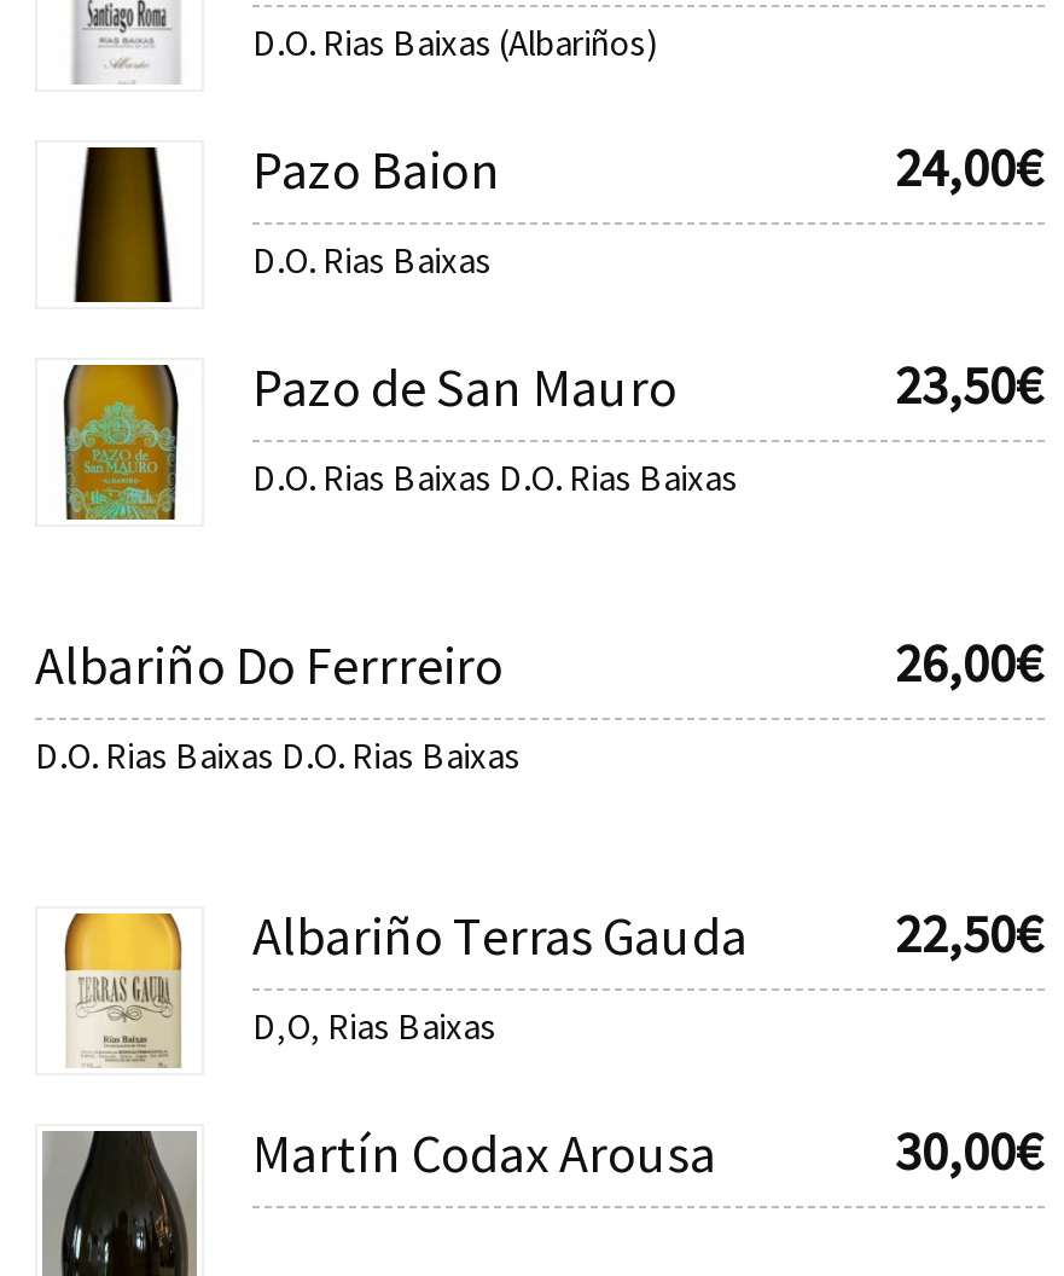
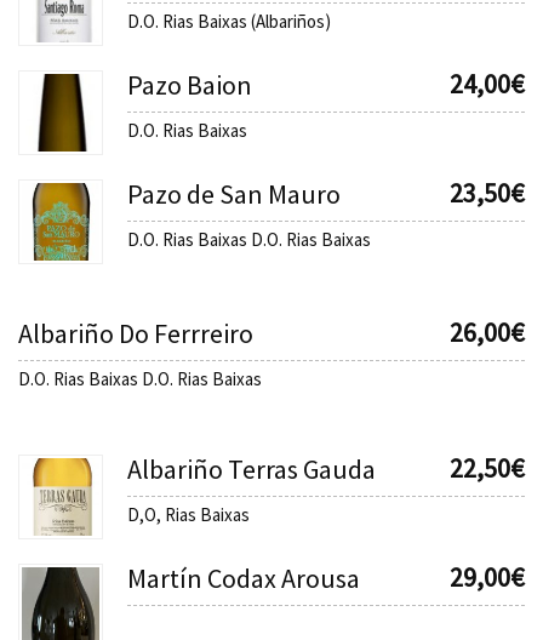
[895,1116,1045,1184] 30,00€ -> [450,560,525,594] 29,00€

